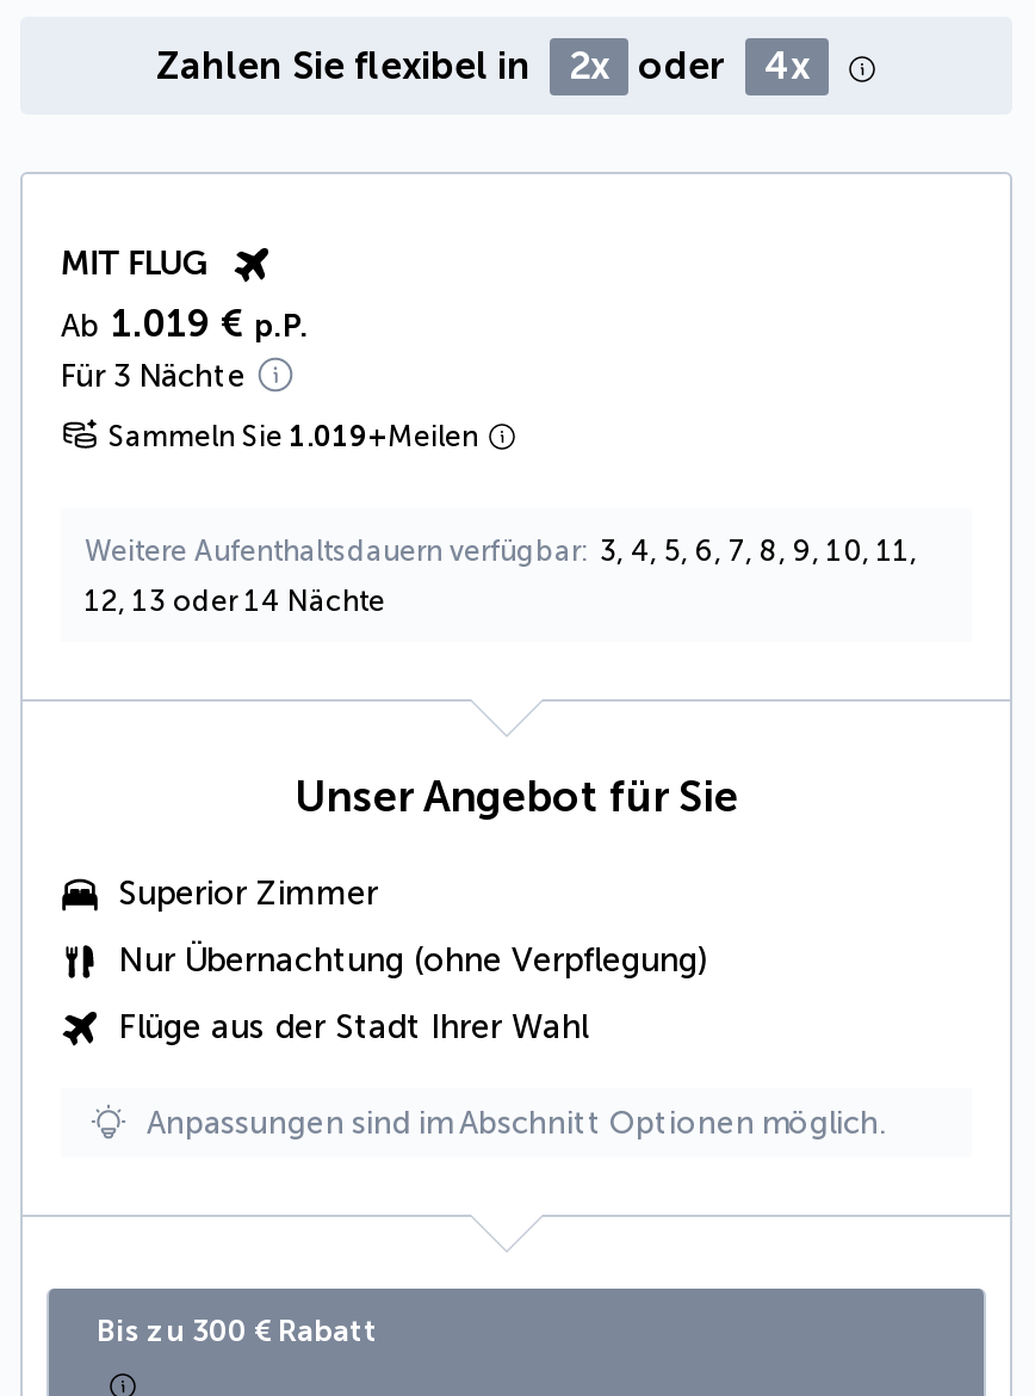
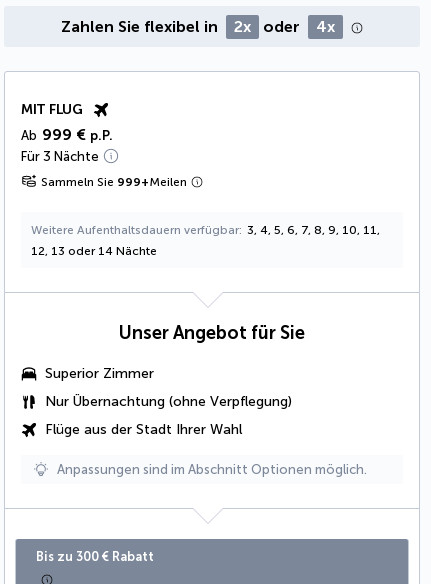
[61,300,309,345] Ab 1.019 € p.P. -> [21,125,113,144] Ab 999 € p.P.
[109,419,478,452] Sammeln Sie 1.019+Meilen -> [41,175,187,189] Sammeln Sie 999+Meilen

